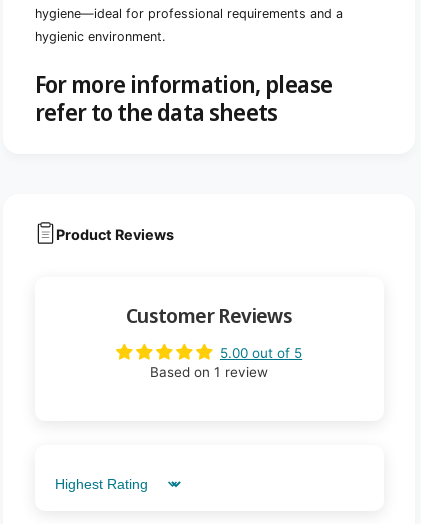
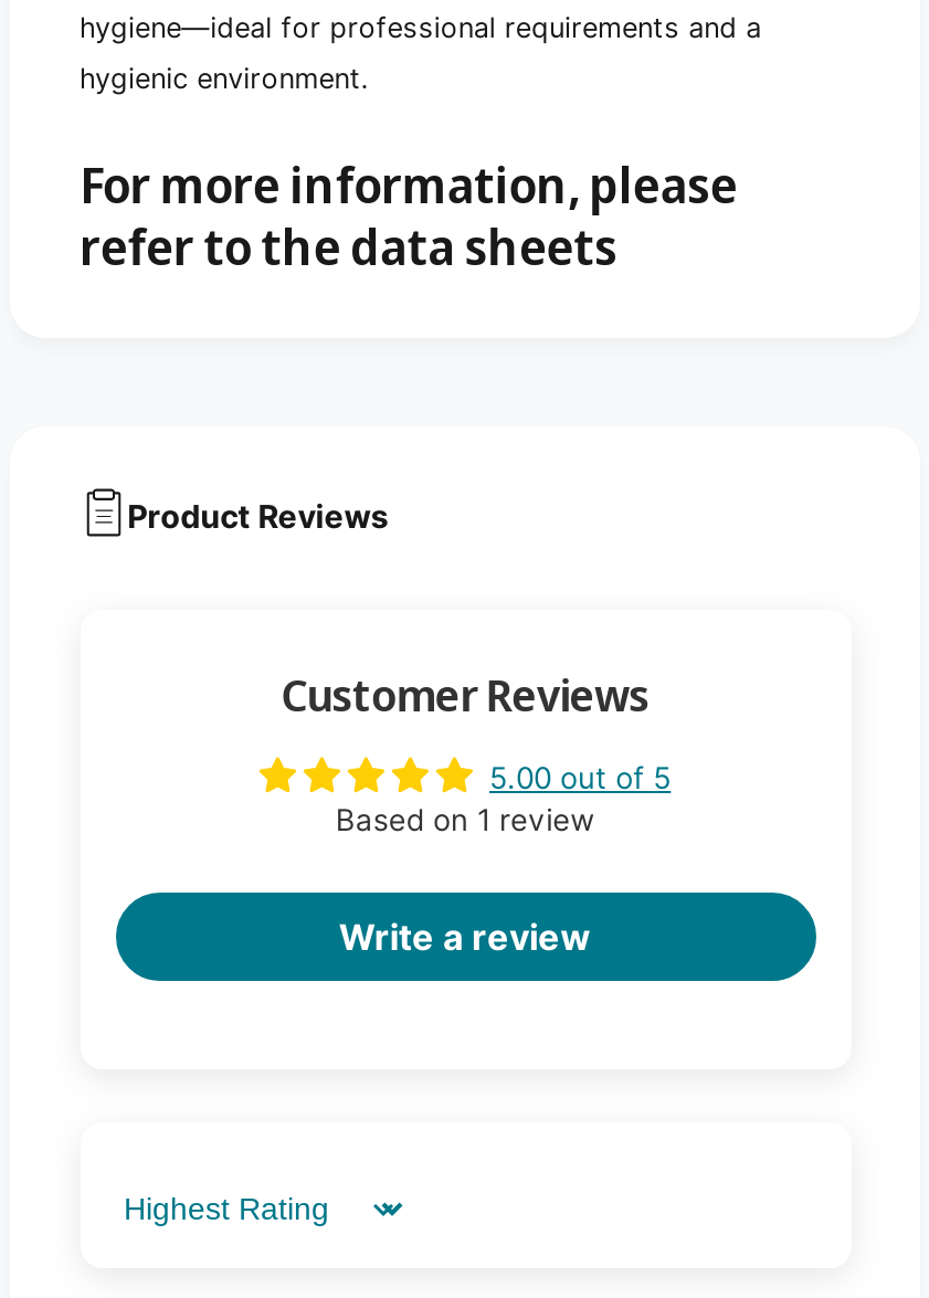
none -> [339,915,591,959] Write a review

